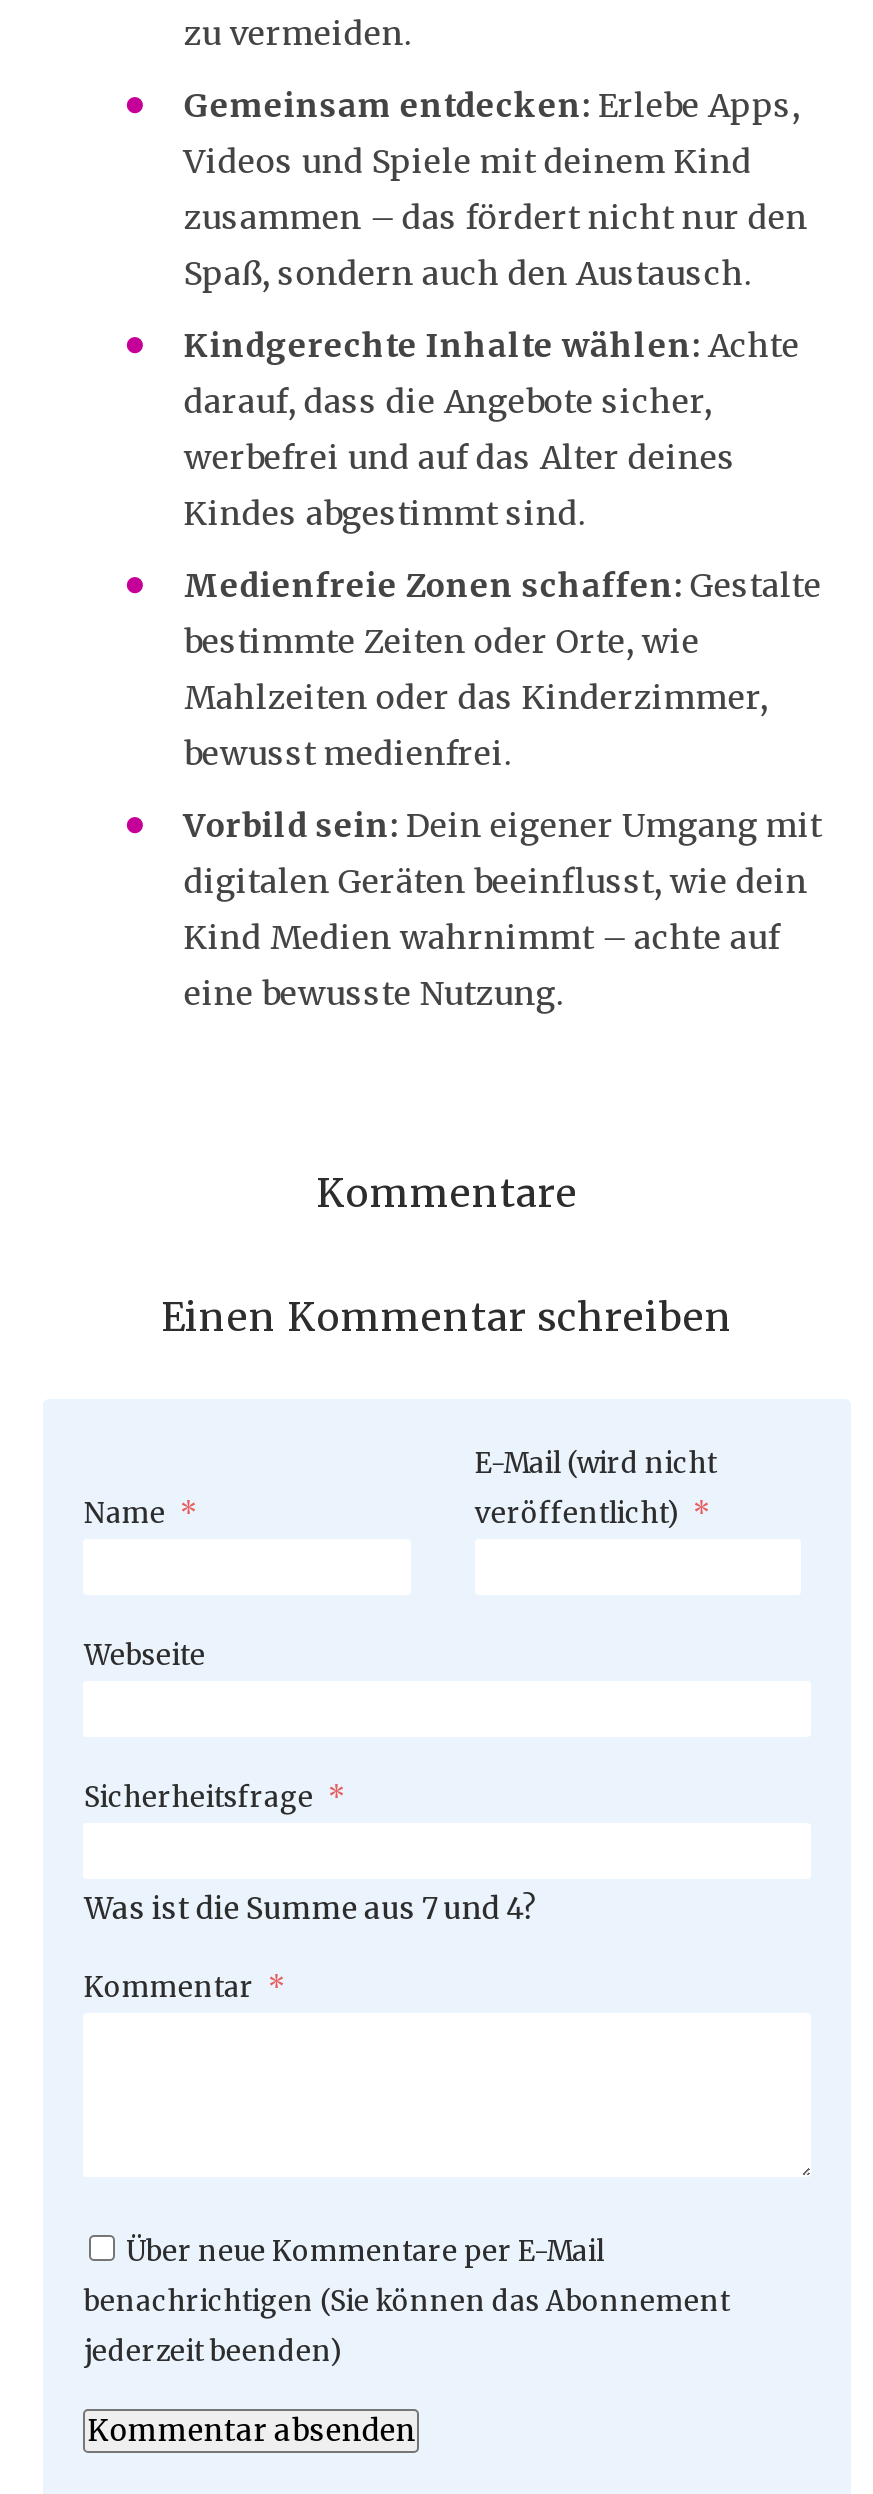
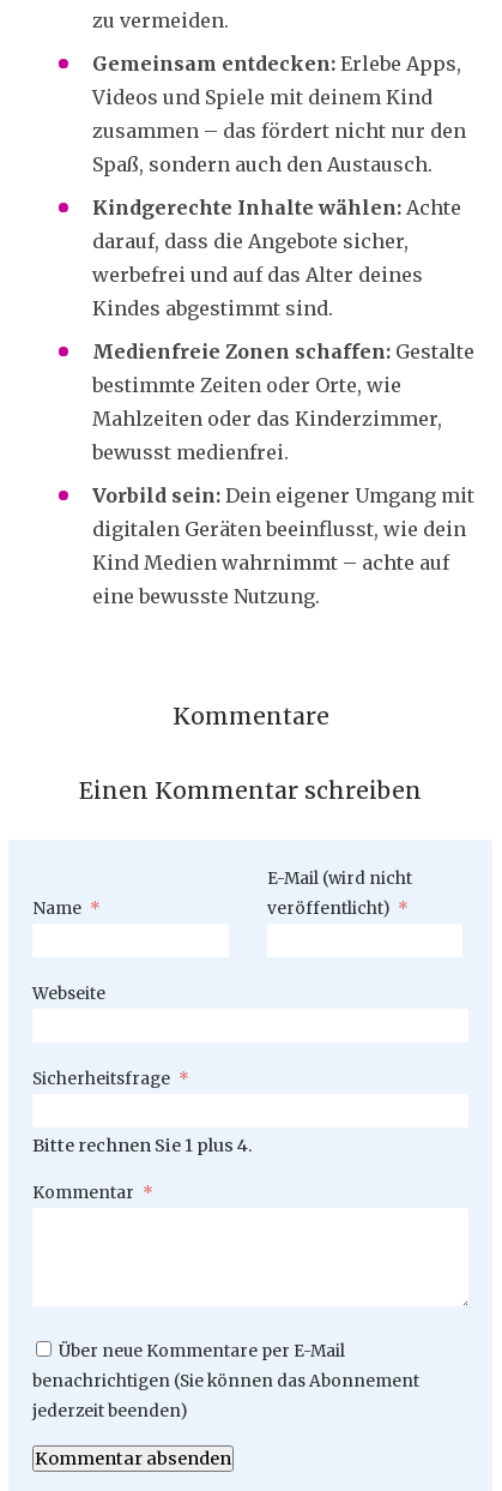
[84,1890,536,1926] Was ist die Summe aus 7 und 4? -> [33,1134,253,1156] Bitte rechnen Sie 1 plus 4.

